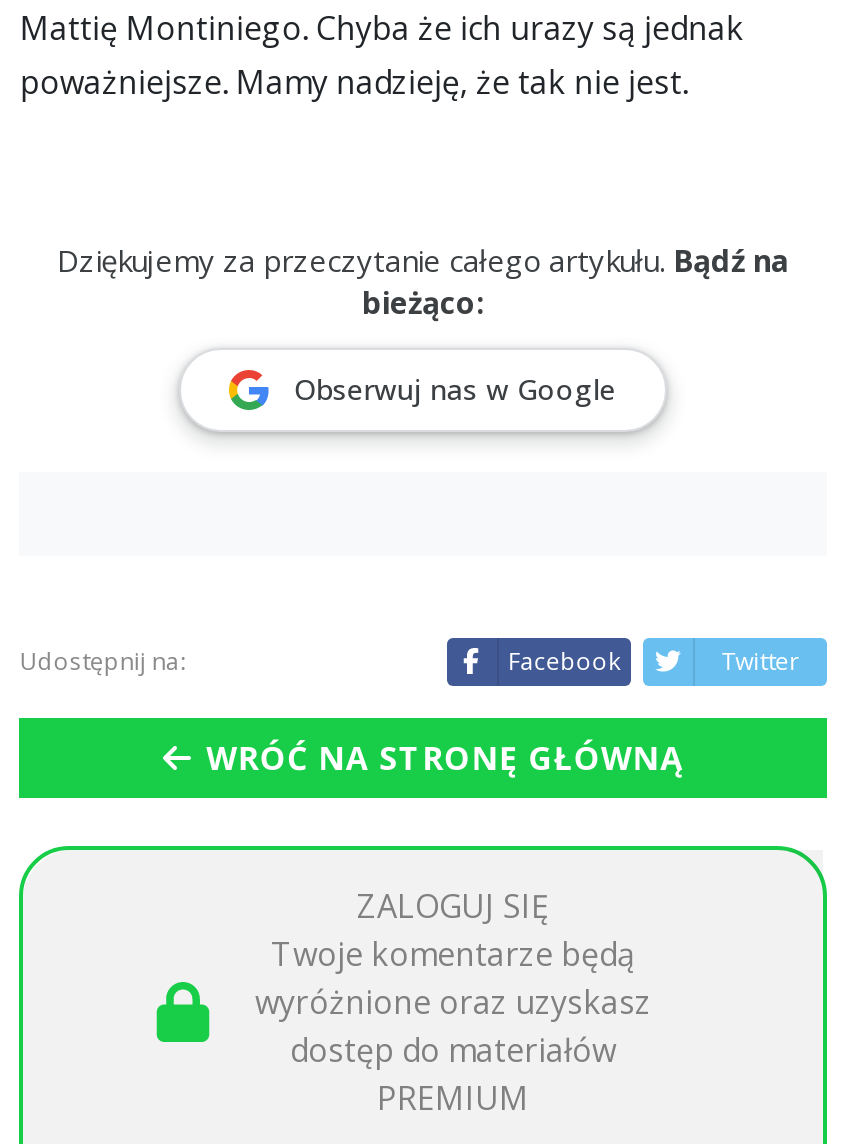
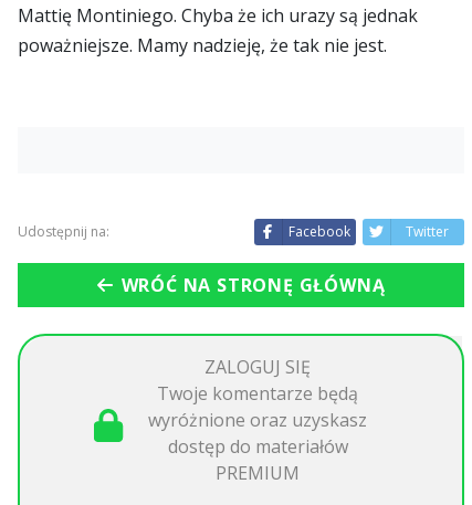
[57,240,789,408] Dziękujemy za przeczytanie całego artykułu. Bądź na | bieżąco: | Obserwuj nas w Google -> none

